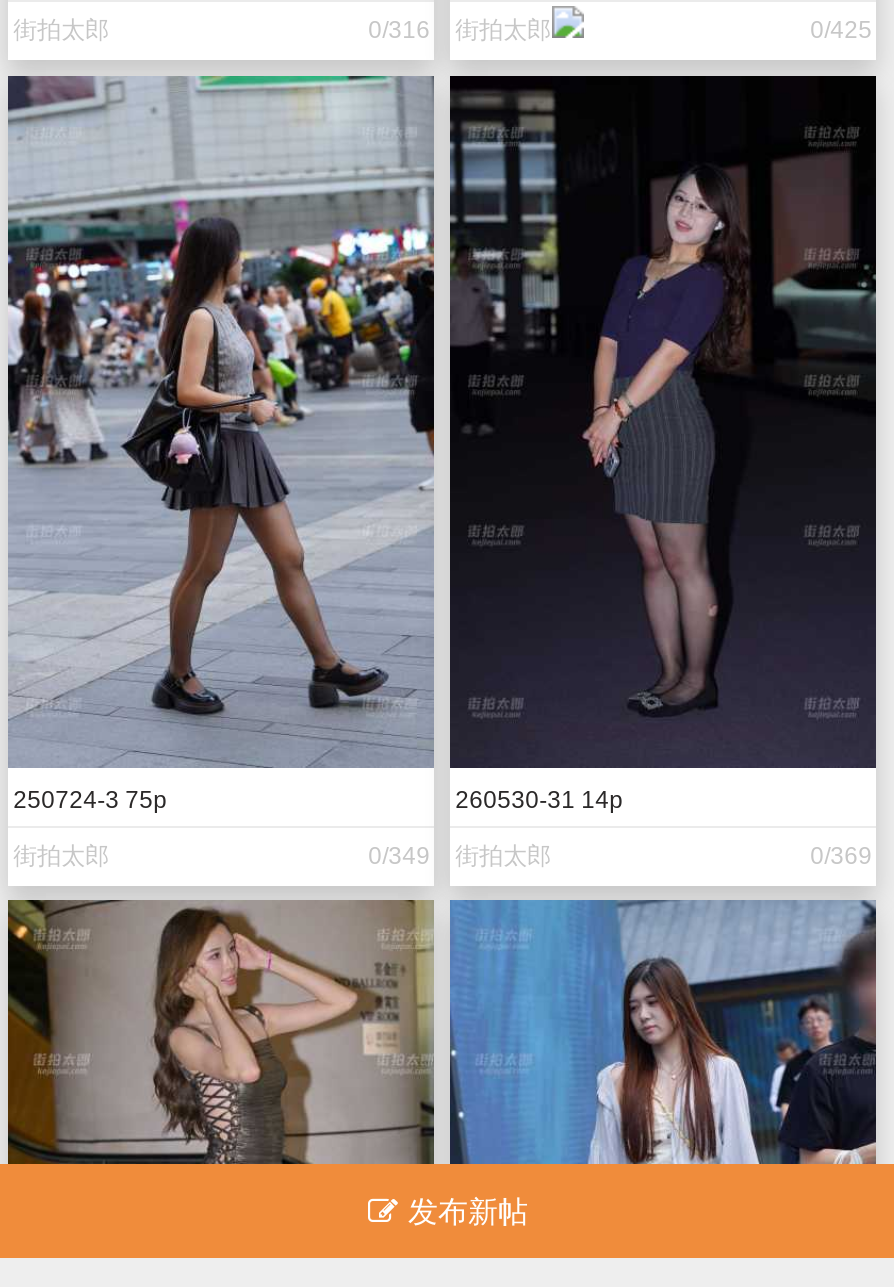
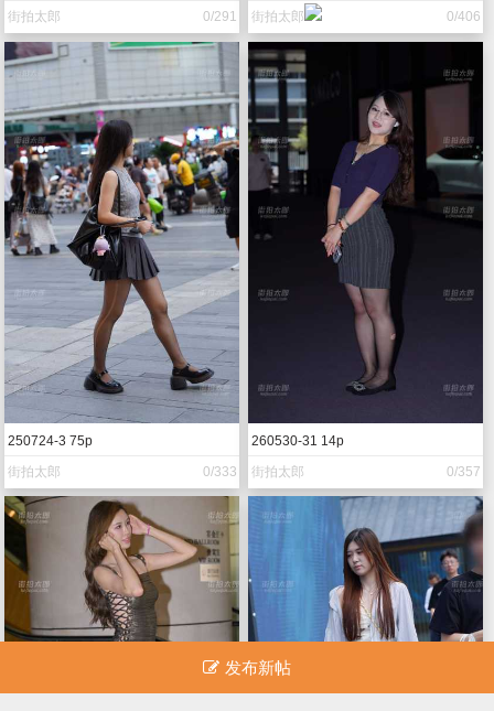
[368,16,551,44] 0/316 街拍太郎 -> [203,9,304,24] 0/291 街拍太郎
[810,16,872,44] 0/425 -> [447,9,481,24] 0/406
[368,842,551,870] 0/349 街拍太郎 -> [203,464,304,479] 0/333 街拍太郎
[810,842,872,870] 0/369 -> [447,464,481,479] 0/357

